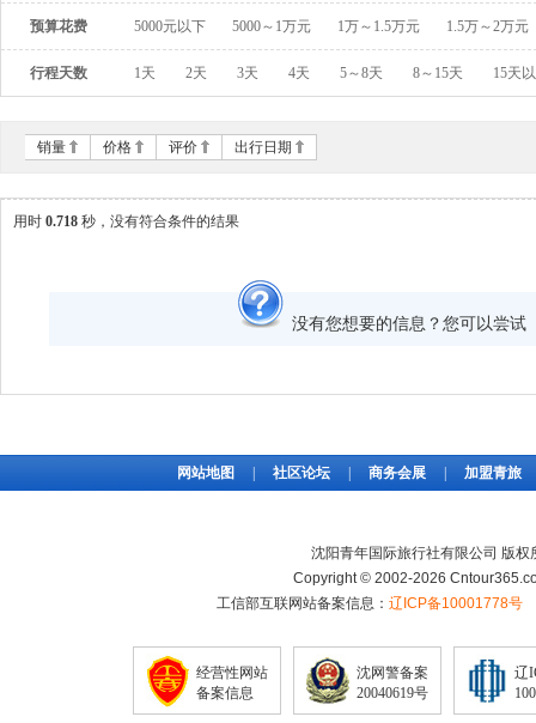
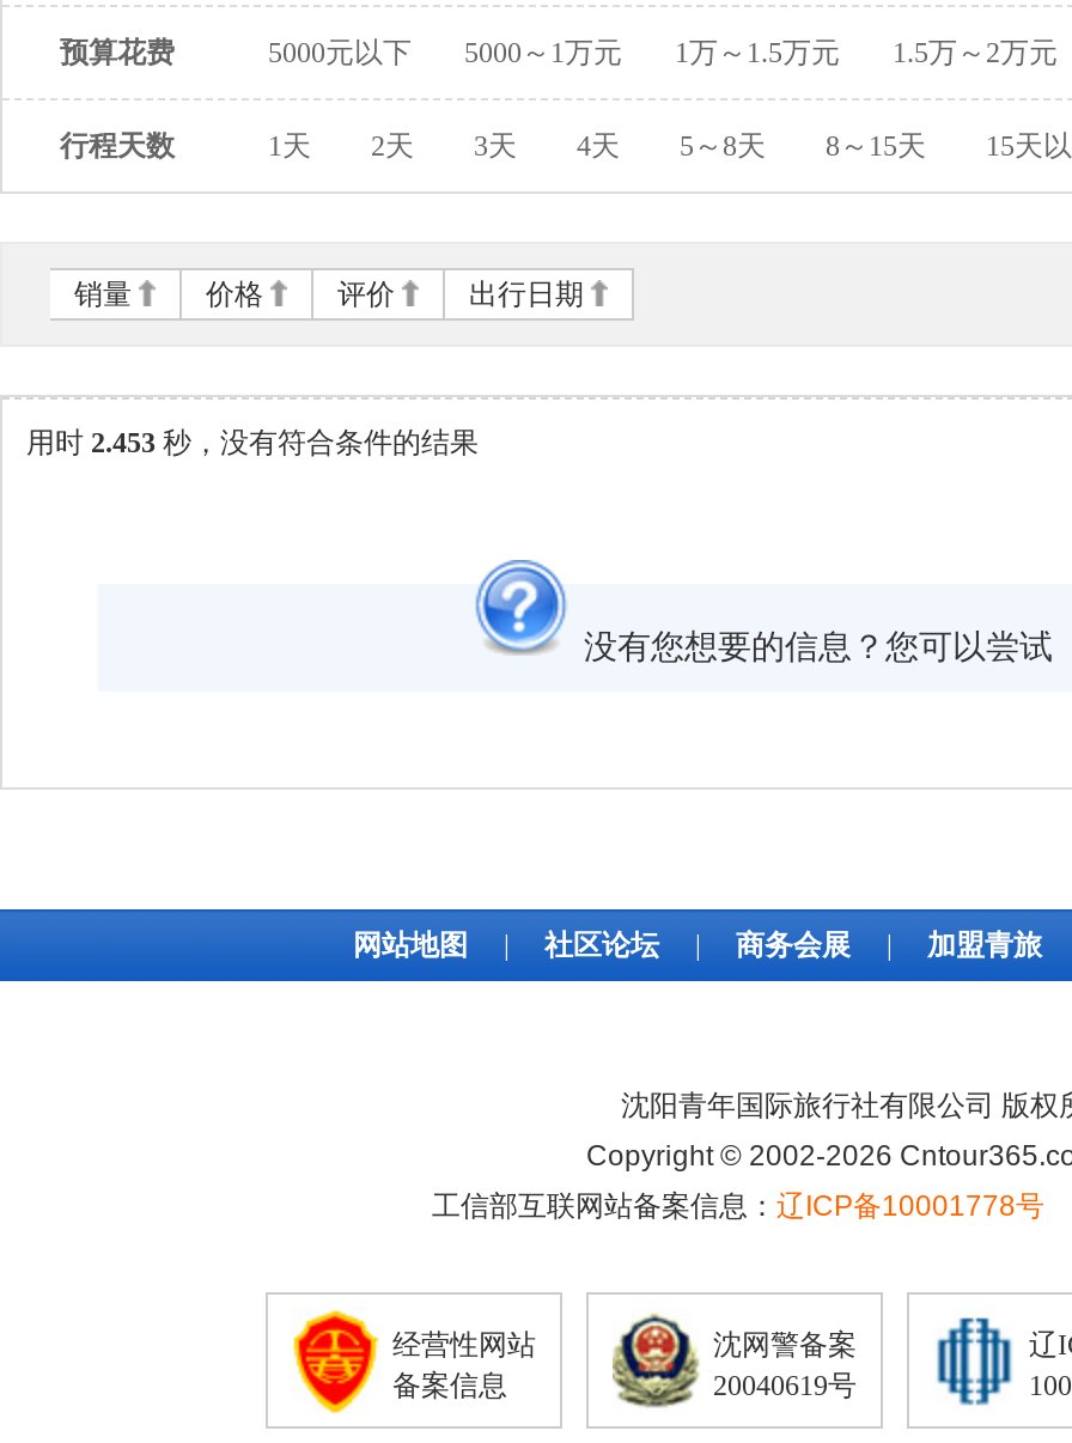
[13,213,239,230] 用时0.718秒，没有符合条件的结果 -> [26,426,479,459] 用时2.453秒，没有符合条件的结果

